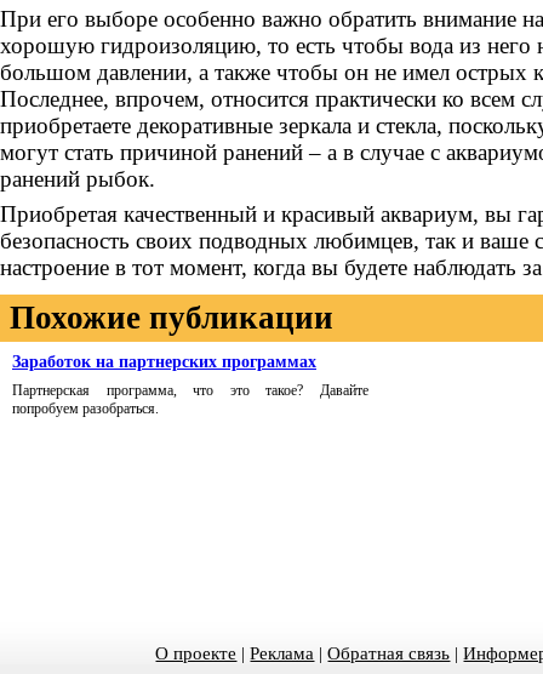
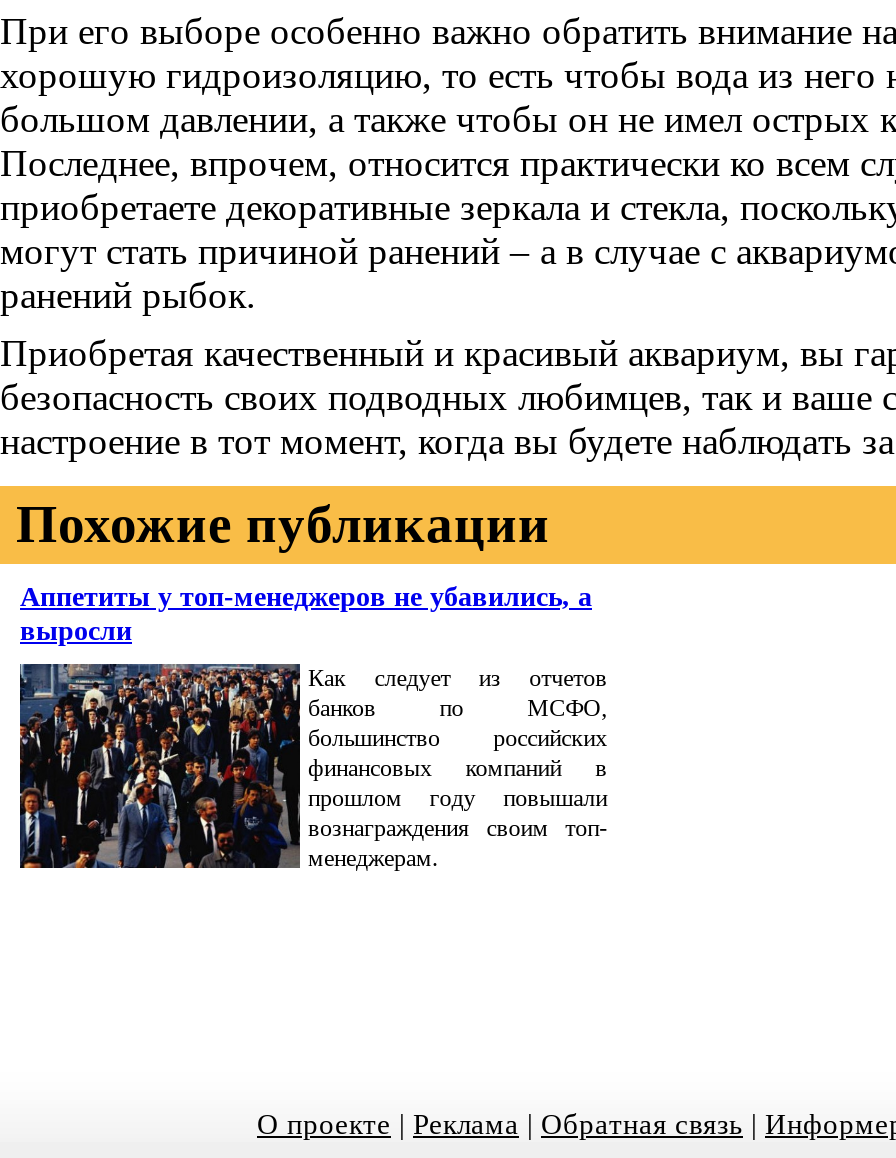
none -> [18,752,280,872] [image]
[12,352,316,371] Заработок на партнерских программах -> [20,580,592,646] Аппетиты у топ-менеджеров не убавились, а | выросли
[12,382,368,417] Партнерская программа, что это такое? Давайте | попробуем разобраться. -> [308,664,607,872] Как следует из отчетов | банков по МСФО, | большинство российских | финансовых компаний в | прошлом году повышали | вознаграждения своим топ- | менеджерам.

